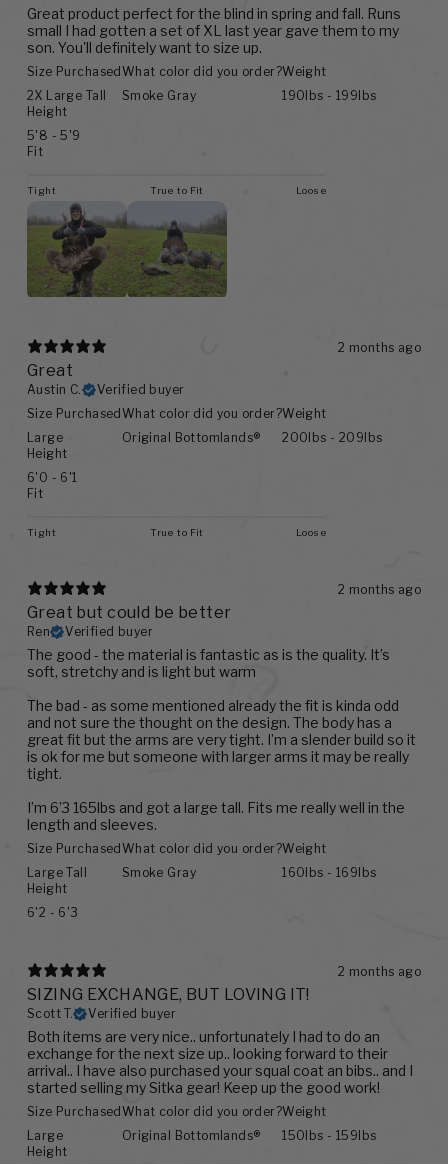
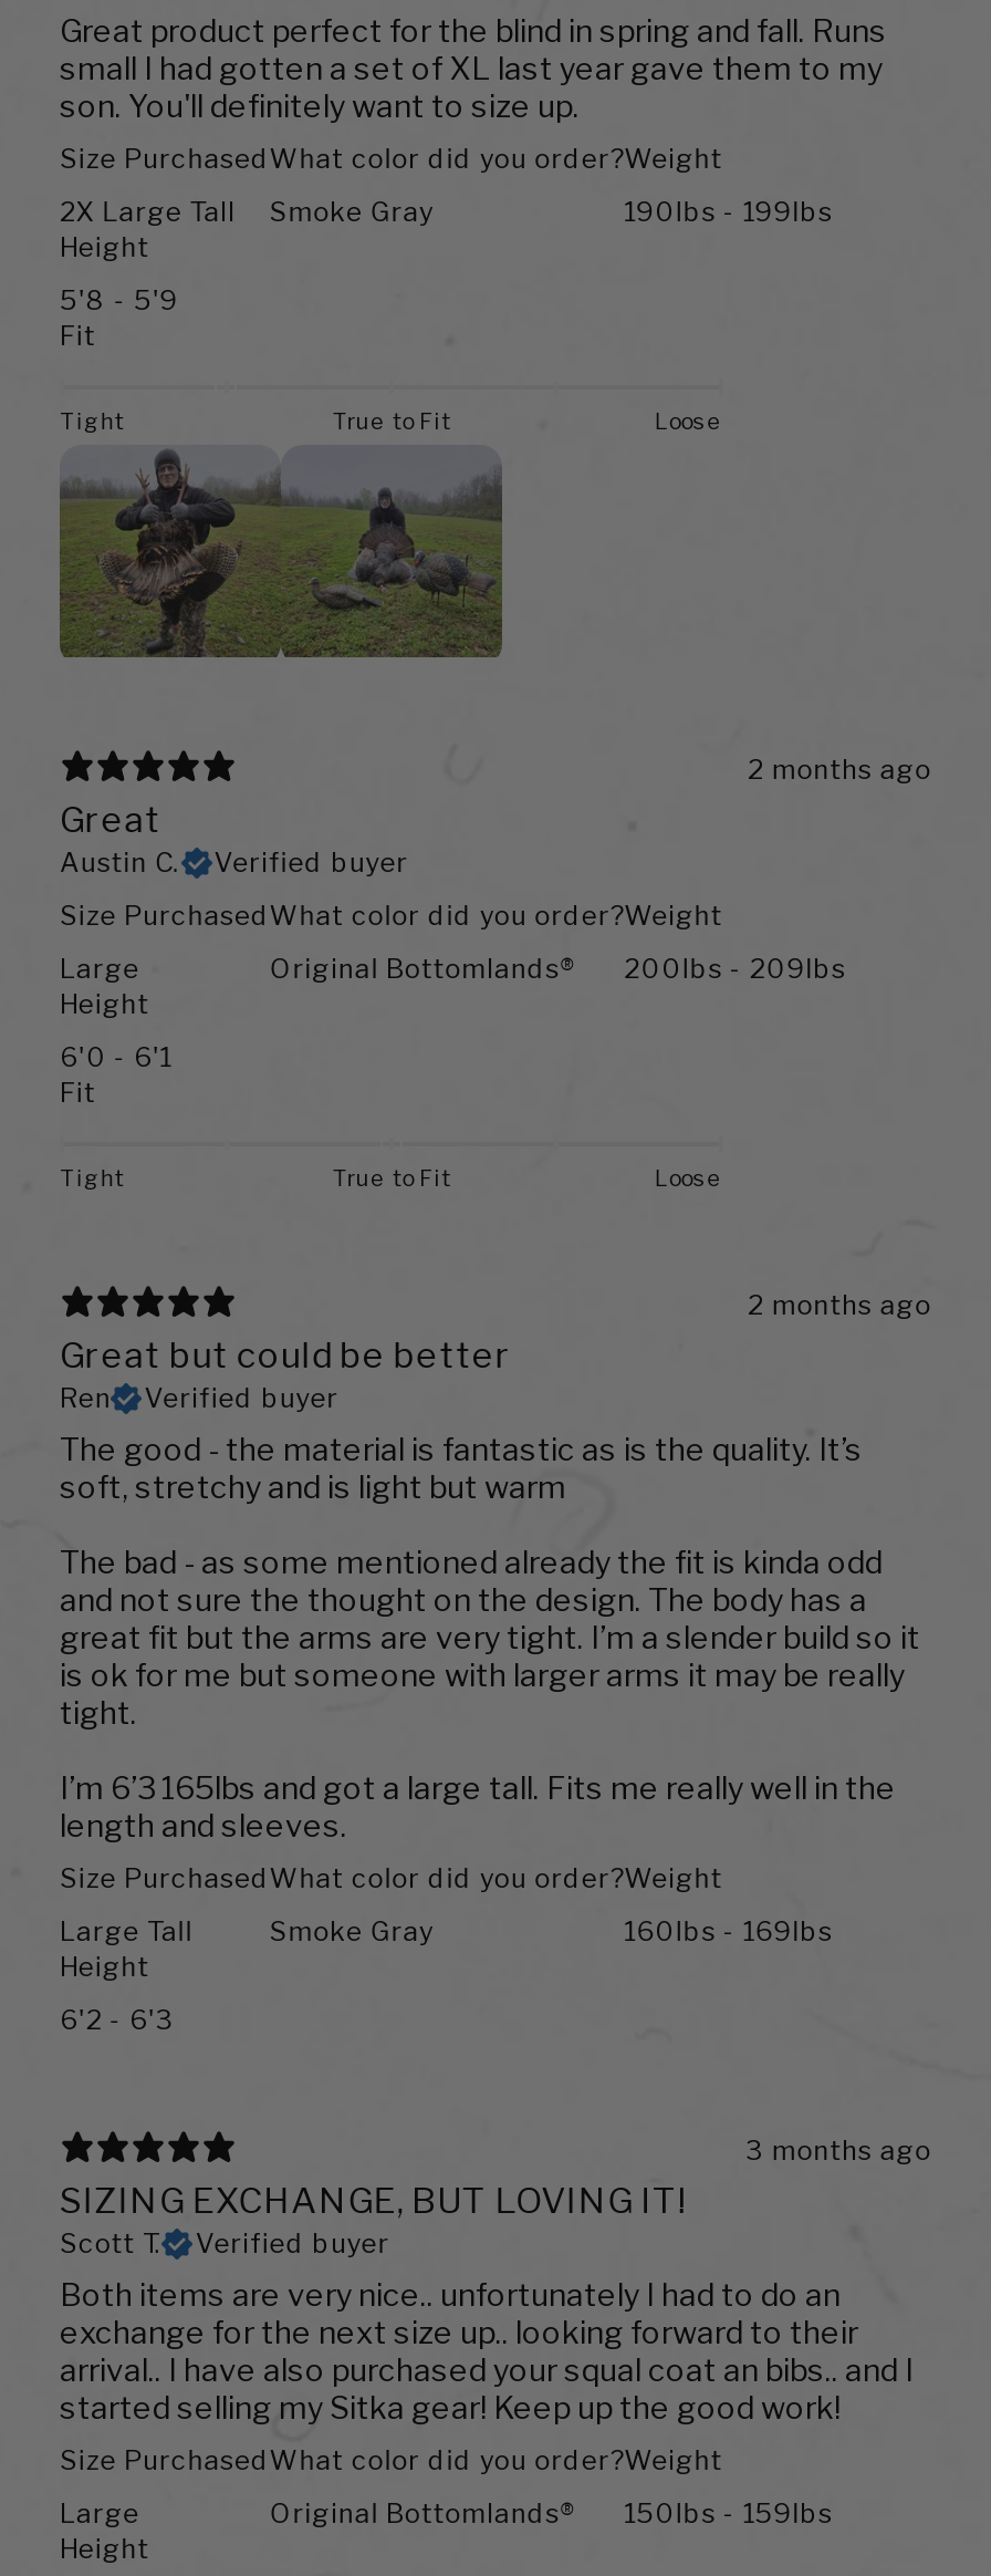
[338,964,421,979] 2 months ago -> [745,2134,931,2167] 3 months ago

